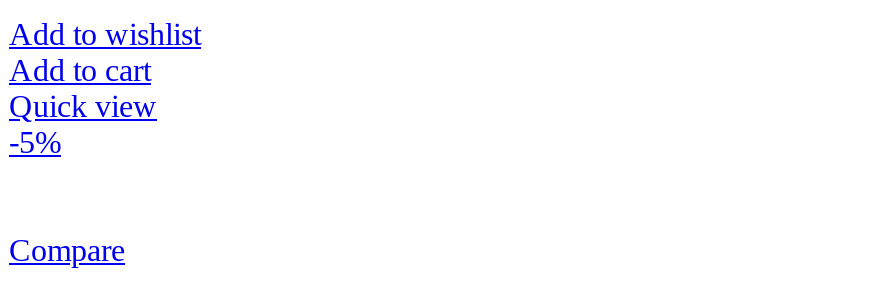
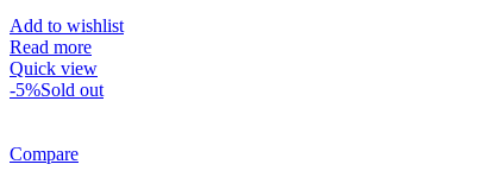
[9,53,151,87] Add to cart -> [10,37,92,57] Read more
[9,125,61,159] -5% -> [10,79,104,100] -5%Sold out

